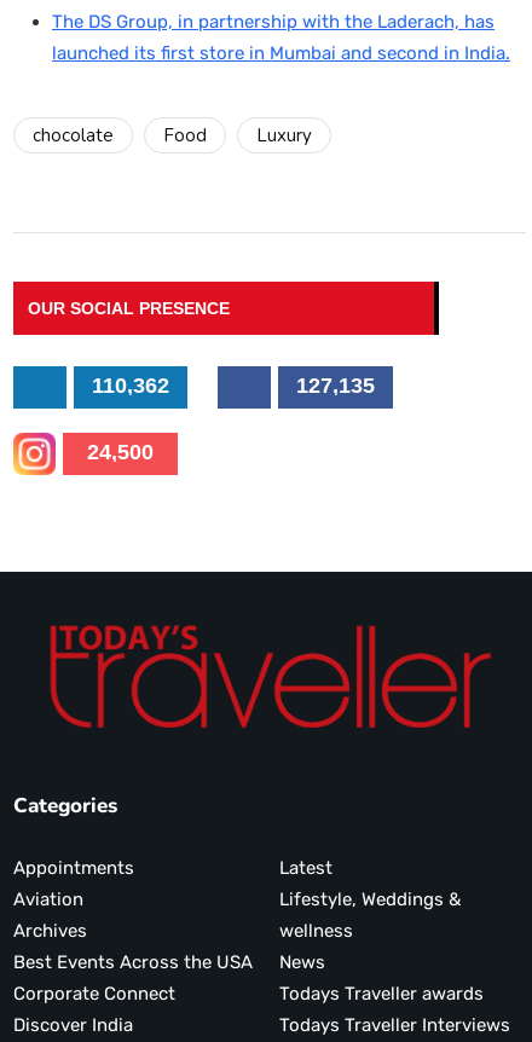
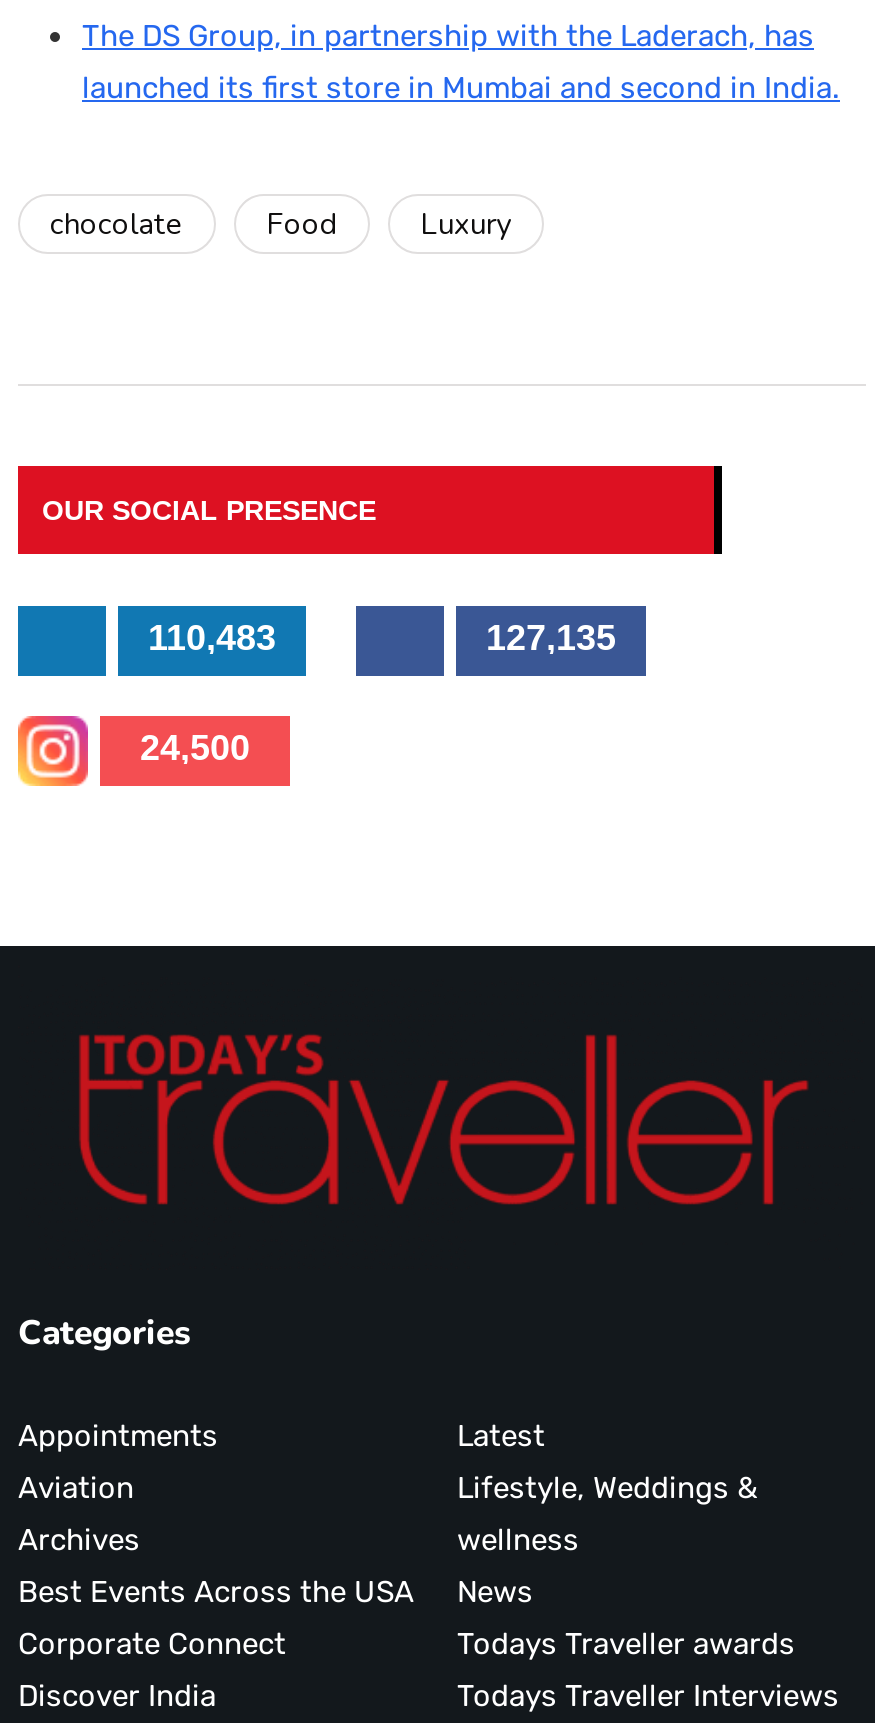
[92,373,169,397] 110,362 -> [148,618,276,658] 110,483

